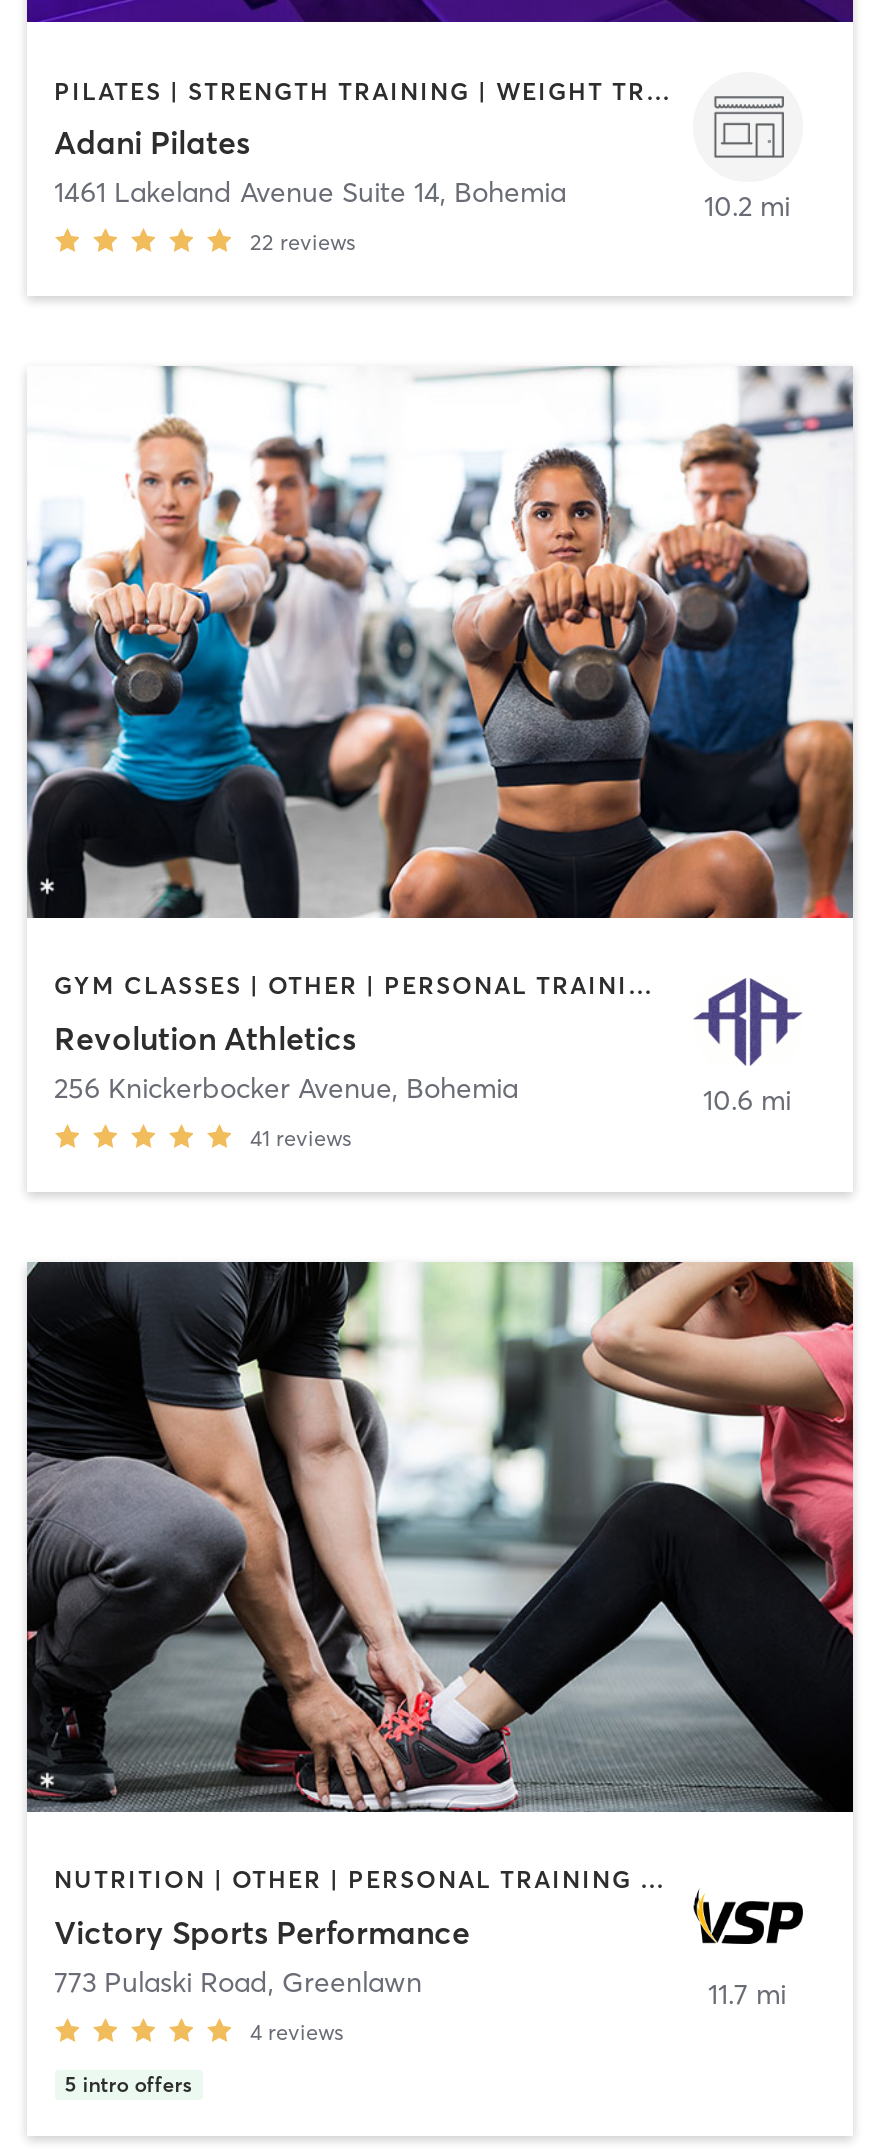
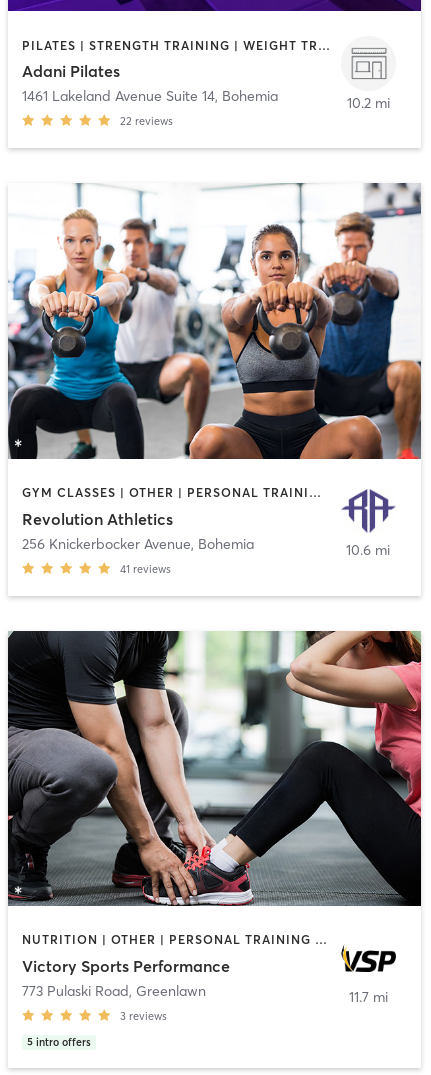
[250,2018,344,2046] 4 reviews -> [119,1009,166,1023] 3 reviews

